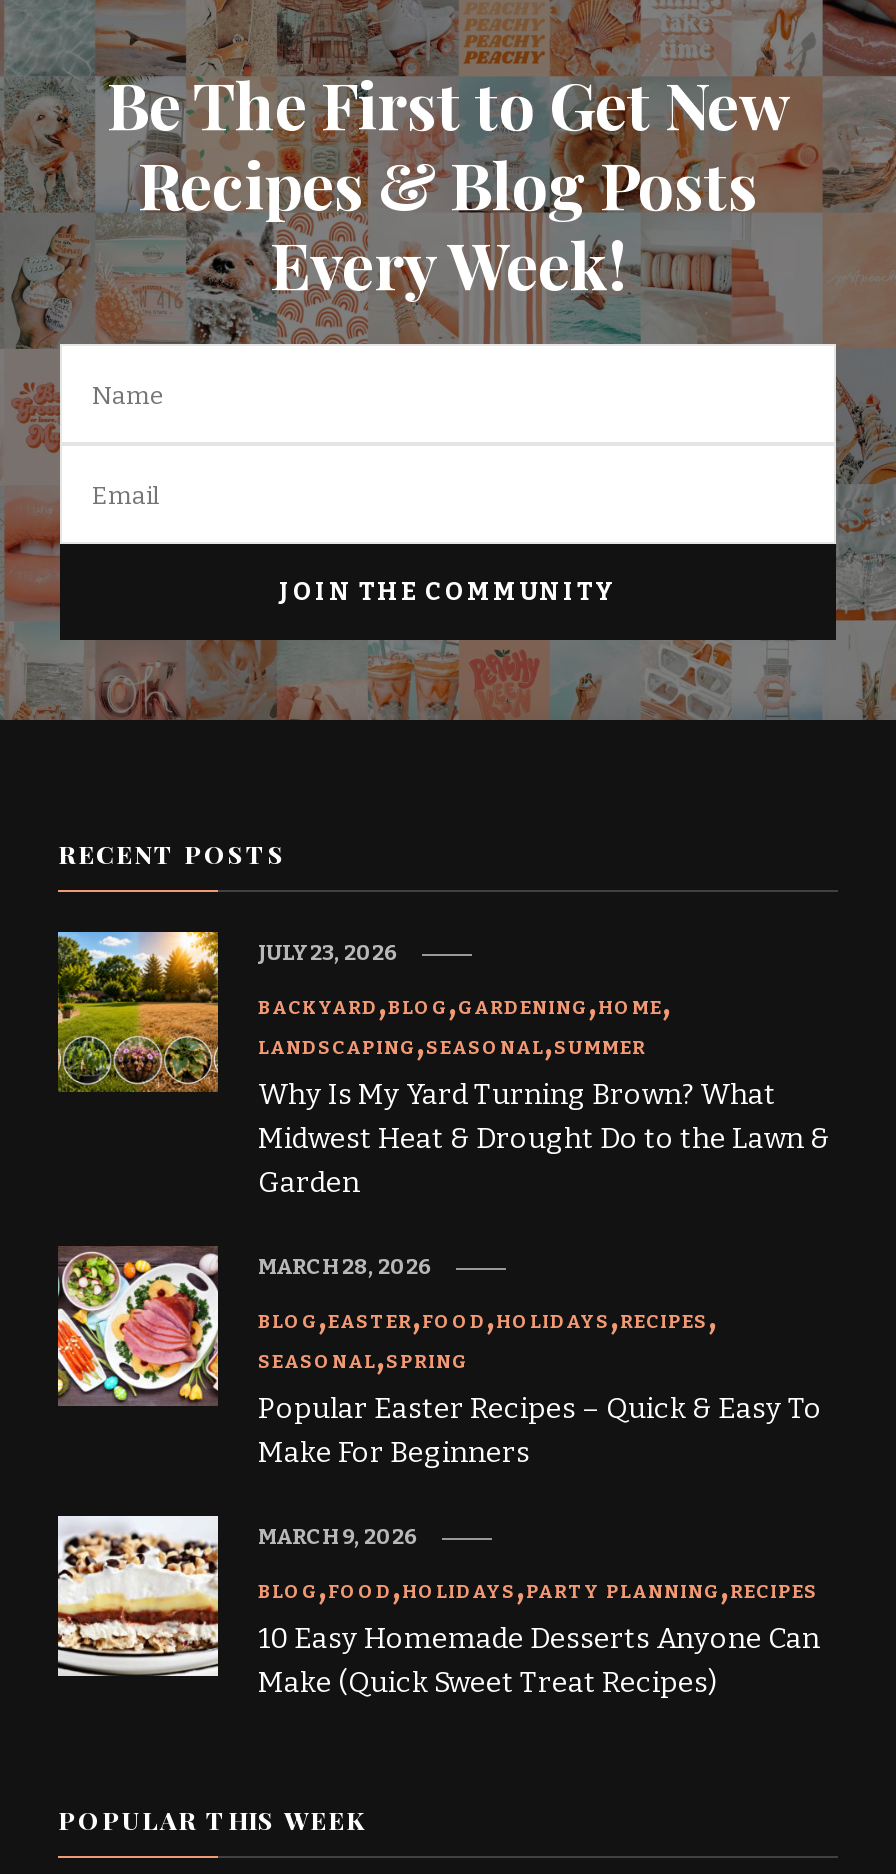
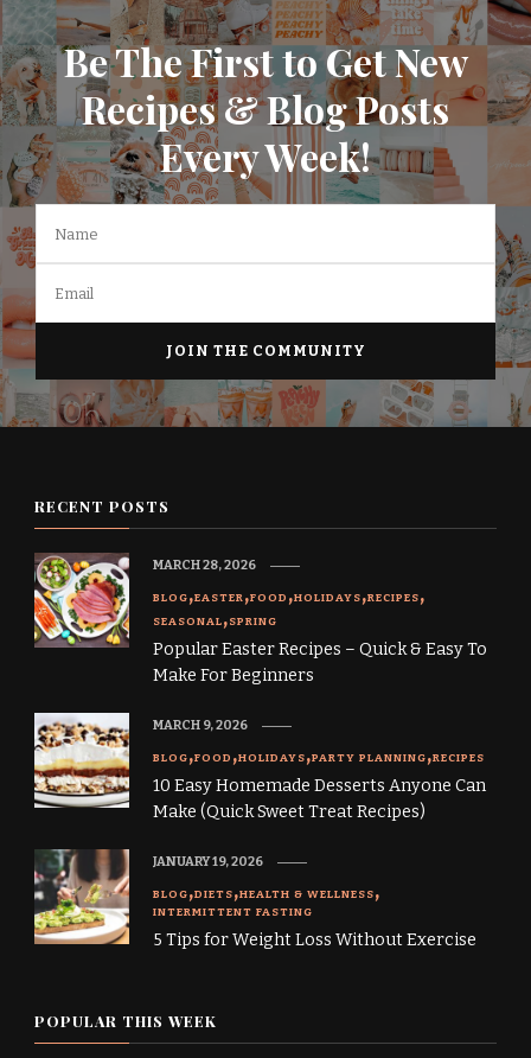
[56,930,830,1200] [image] | BACKYARD BLOG GARDENING HOME | LANDSCAPING SEASONAL SUMMER | Why Is My Yard Turning Brown? What | Midwest Heat & Drought Do to the Lawn & | Garden -> none
[258,940,398,966] JULY 23, 2026 -> none
moved [54,1246,822,1700] -> [32,553,487,822]: [image] | BLOG EASTER FOOD HOLIDAYS RECIPES | SEASONAL SPRING | ... | Make (Quick Sweet Treat Recipes) | MARCH 9, 2026
none -> [33,848,476,950] [image] | BLOG DIETS HEALTH & WELLNESS | INTERMITTENT FASTING | 5 Tips for Weight Loss Without Exercise
none -> [153,854,263,870] JANUARY 19, 2026

